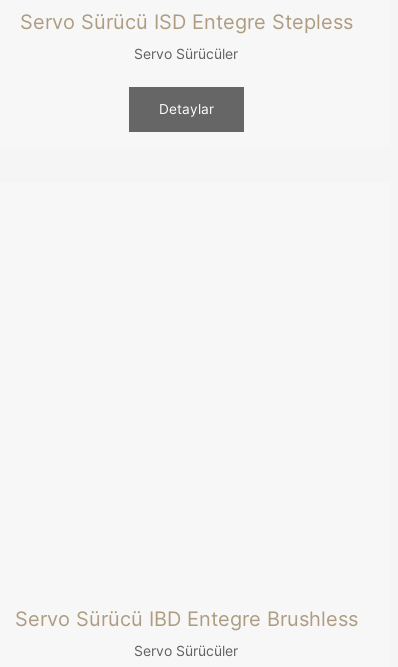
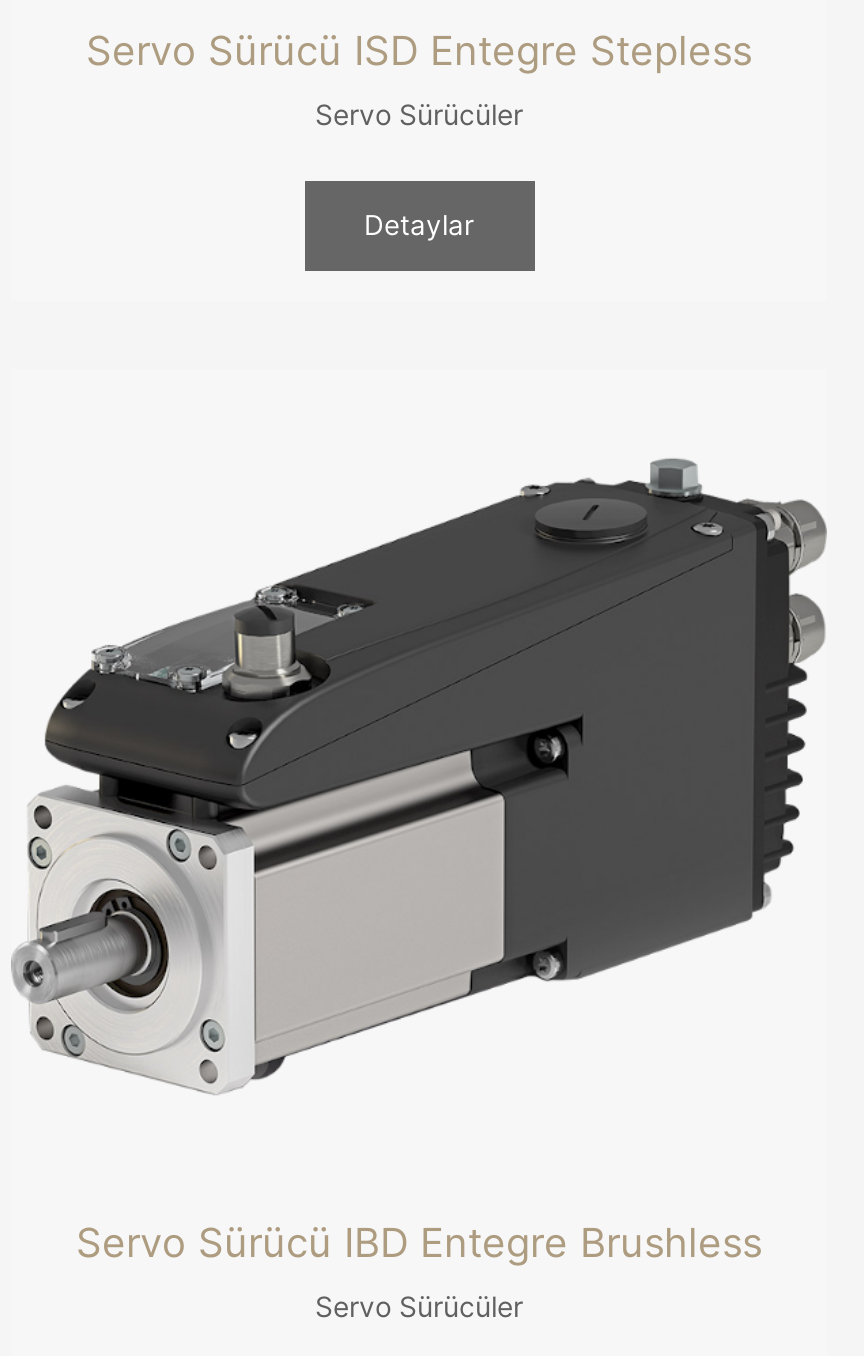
none -> [11,457,829,1095] [image]

